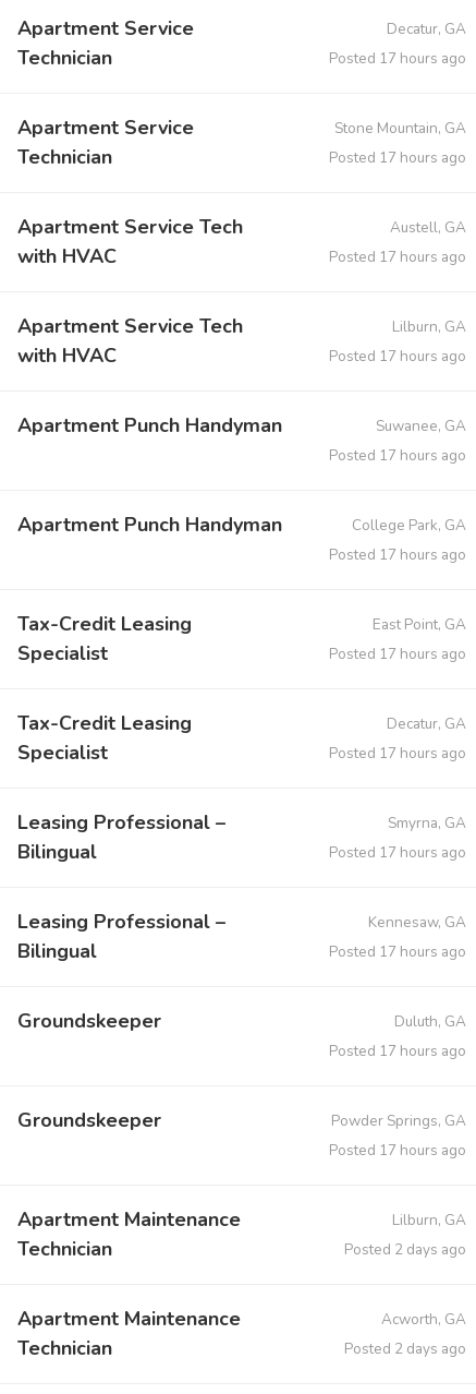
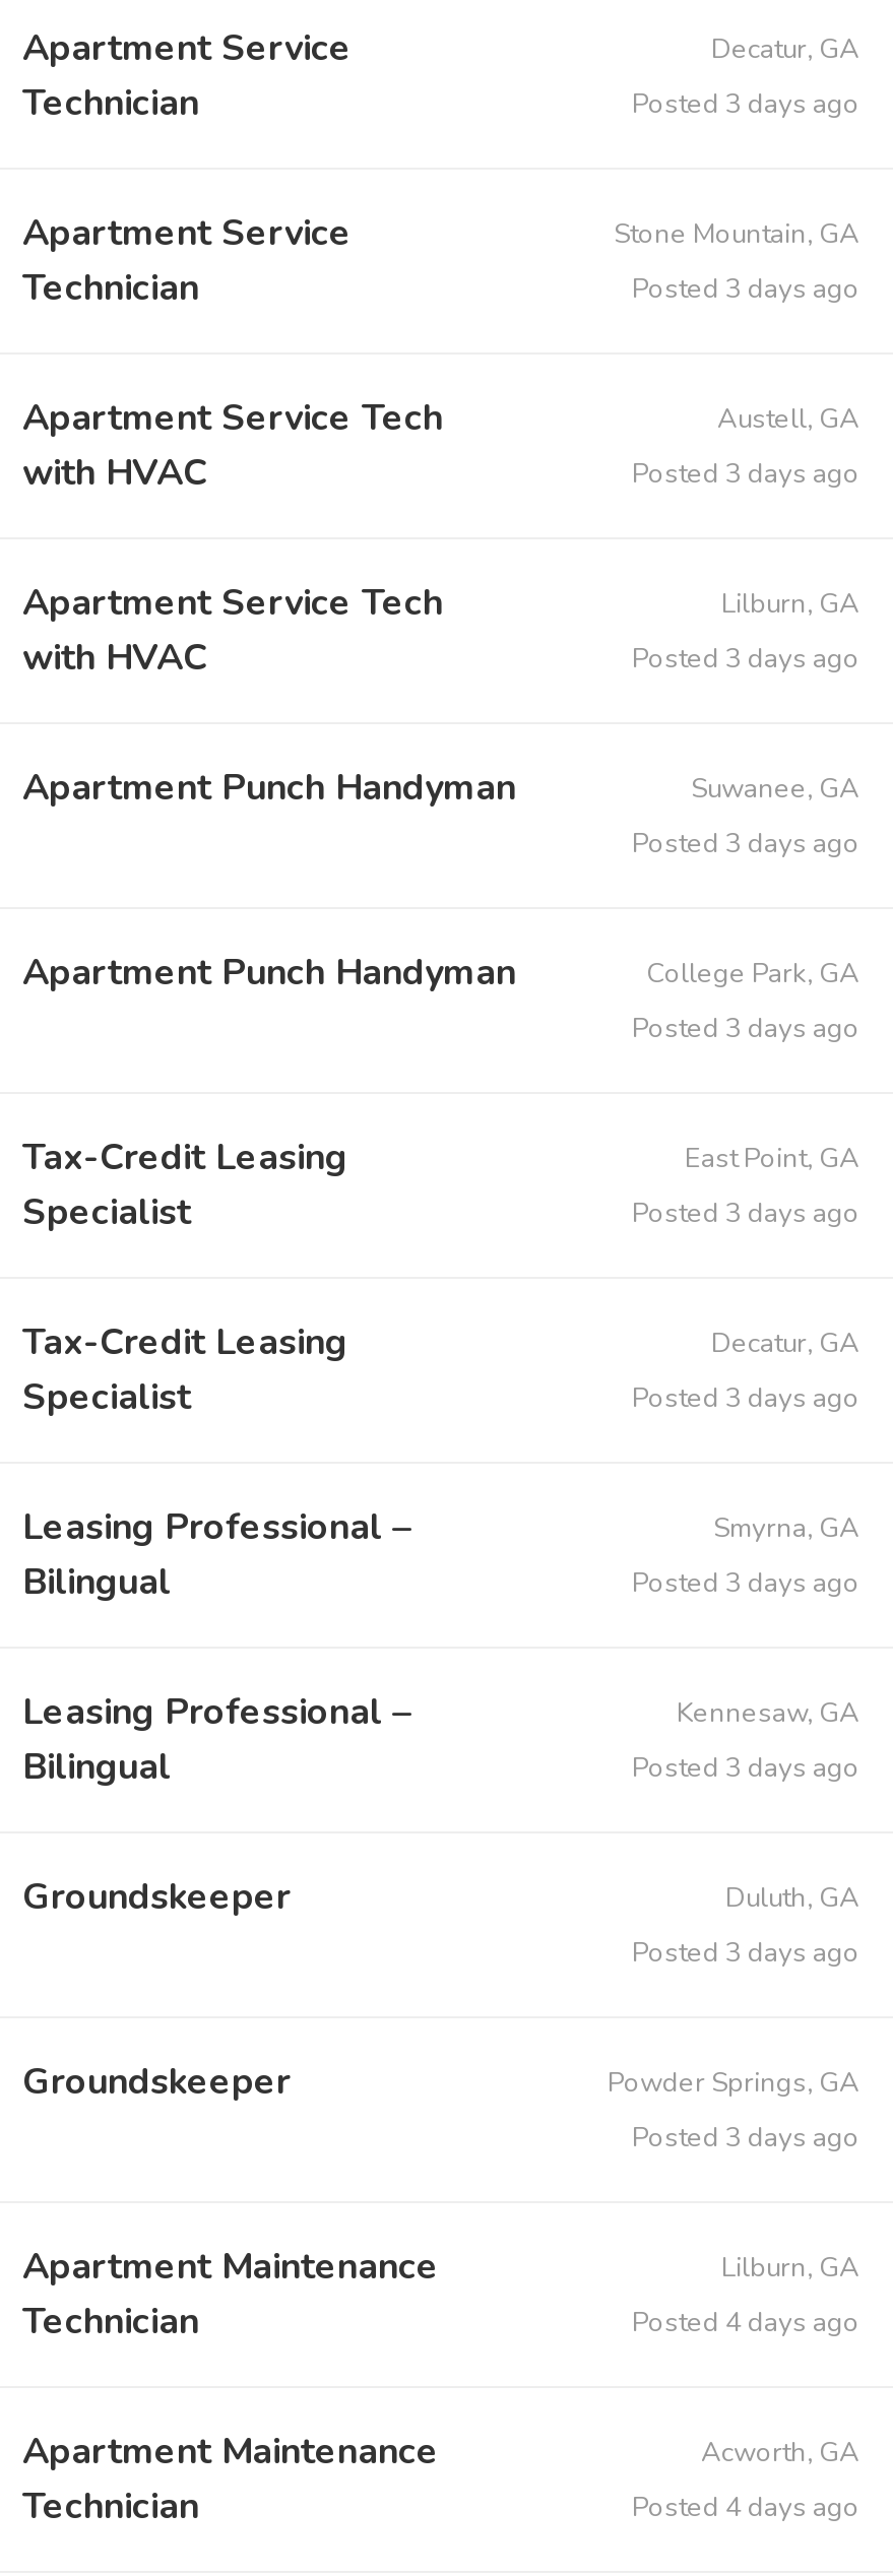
[329,48,466,69] Posted 17 hours ago -> [632,84,859,123] Posted 3 days ago
[329,147,466,168] Posted 17 hours ago -> [632,269,859,307] Posted 3 days ago
[329,246,466,267] Posted 17 hours ago -> [632,454,859,492] Posted 3 days ago
[329,346,466,366] Posted 17 hours ago -> [632,639,859,677] Posted 3 days ago
[329,445,466,466] Posted 17 hours ago -> [632,823,859,862] Posted 3 days ago
[329,544,466,565] Posted 17 hours ago -> [632,1008,859,1047] Posted 3 days ago
[329,643,466,664] Posted 17 hours ago -> [632,1193,859,1232] Posted 3 days ago
[329,743,466,763] Posted 17 hours ago -> [632,1378,859,1417] Posted 3 days ago
[329,842,466,863] Posted 17 hours ago -> [632,1563,859,1601] Posted 3 days ago
[329,941,466,962] Posted 17 hours ago -> [632,1748,859,1786] Posted 3 days ago
[329,1040,466,1061] Posted 17 hours ago -> [632,1933,859,1971] Posted 3 days ago
[329,1140,466,1160] Posted 17 hours ago -> [632,2117,859,2156] Posted 3 days ago
[344,1239,466,1260] Posted 2 days ago -> [632,2302,859,2341] Posted 4 days ago
[344,1338,466,1359] Posted 2 days ago -> [632,2487,859,2526] Posted 4 days ago

